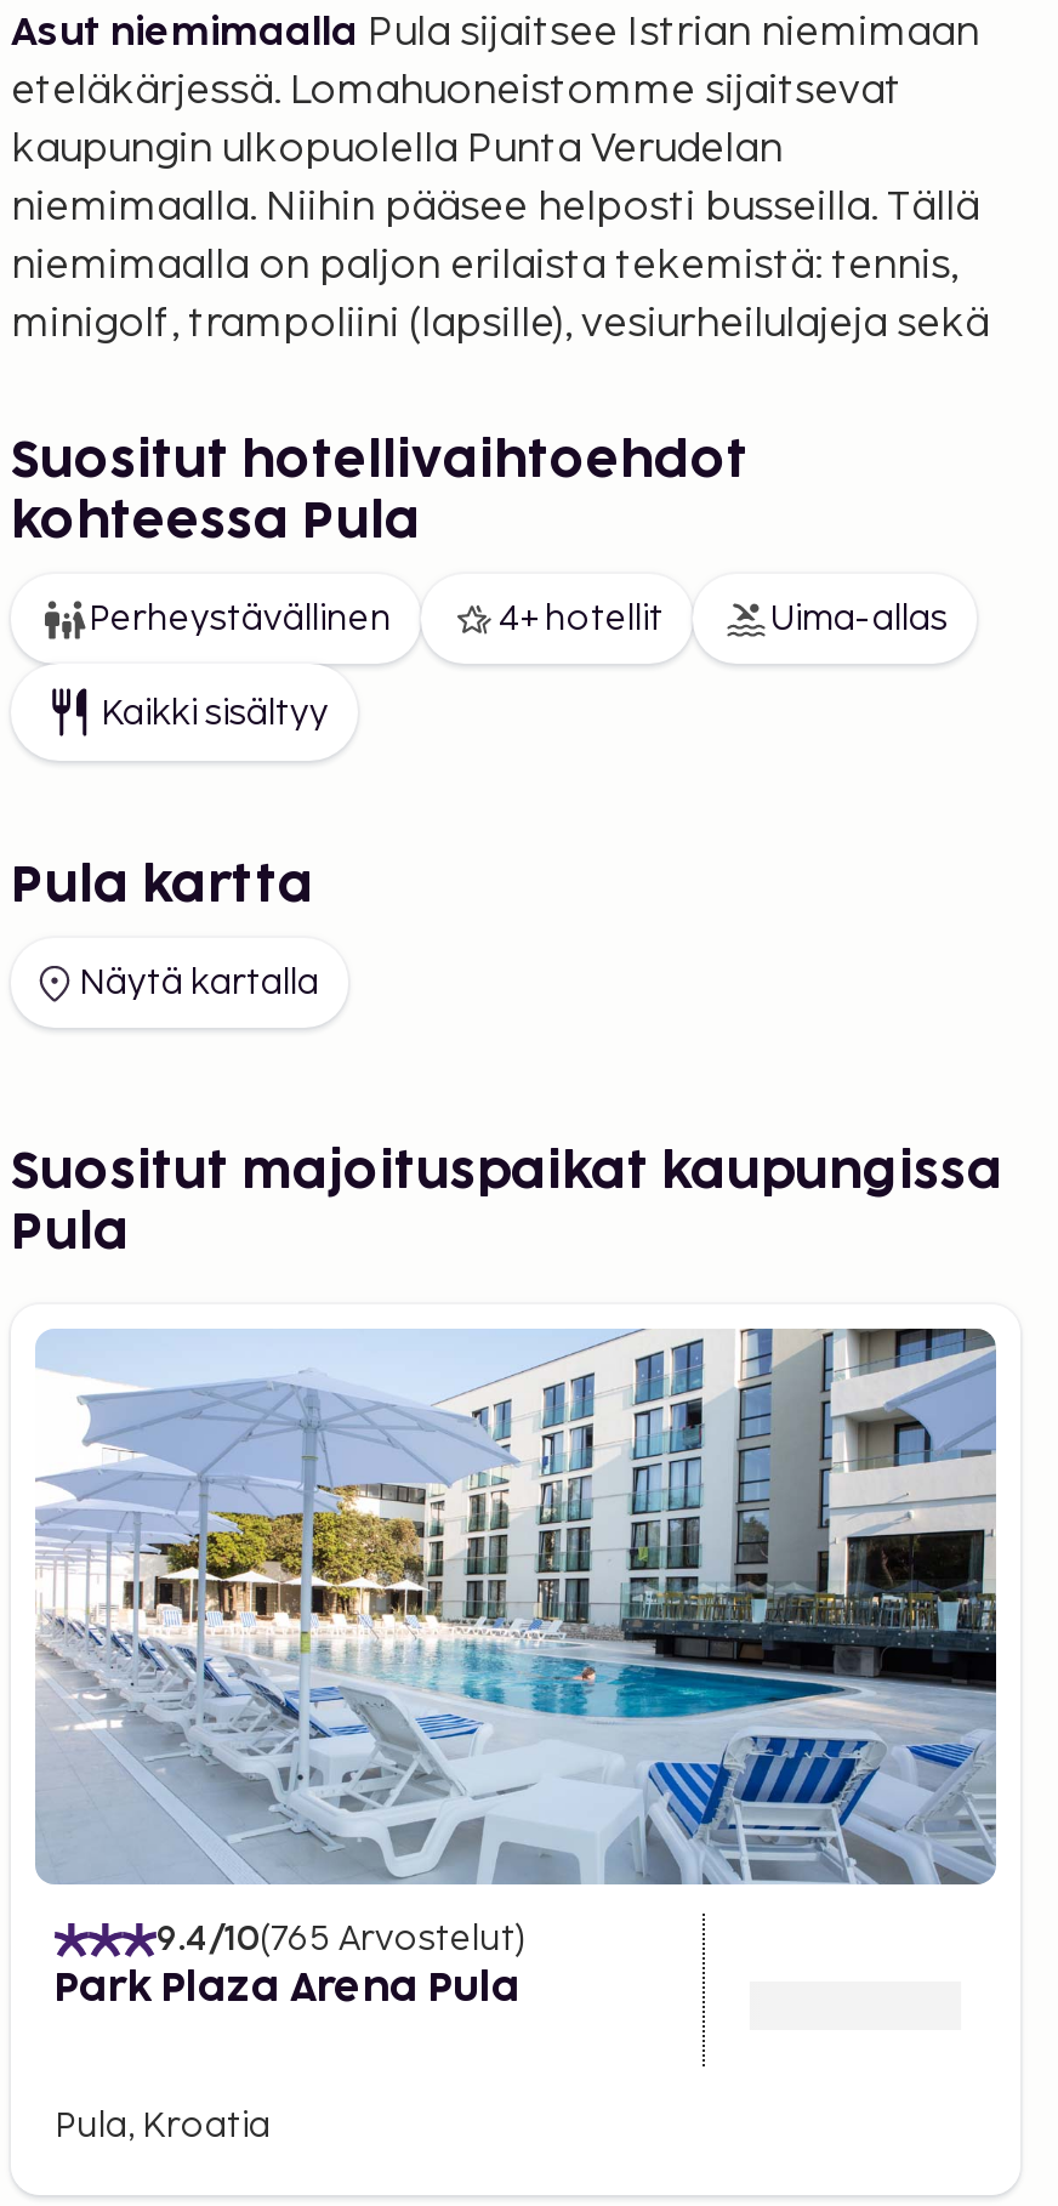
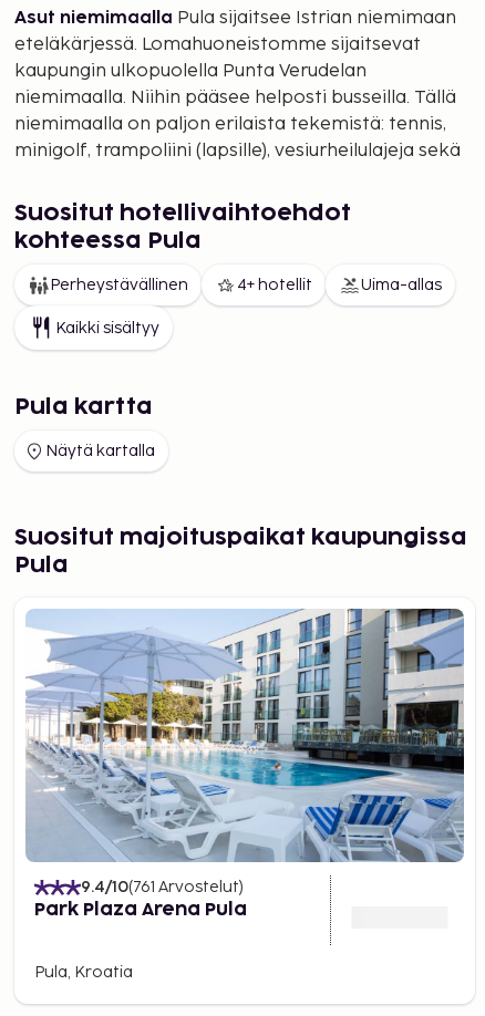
[157,1918,525,1960] 9.4/10(765 Arvostelut) -> [81,878,244,896] 9.4/10(761 Arvostelut)

